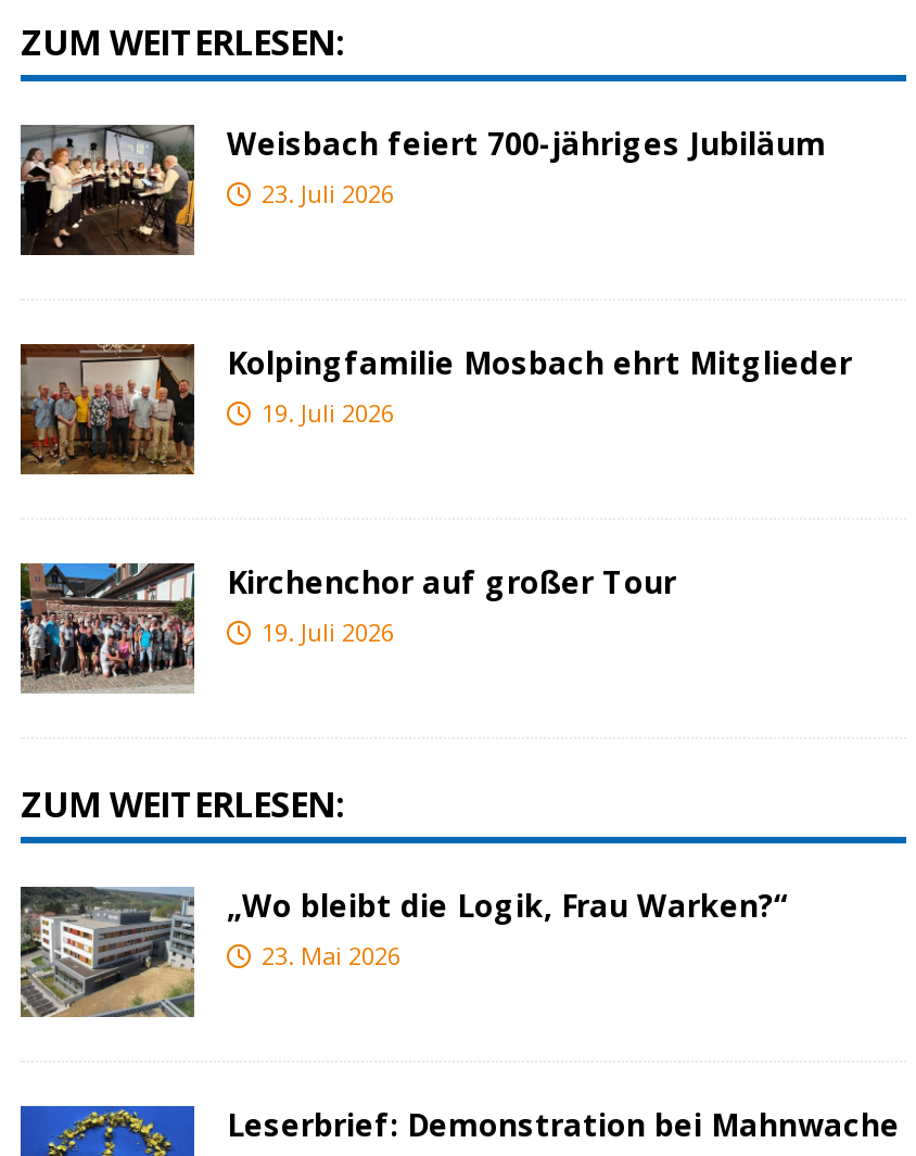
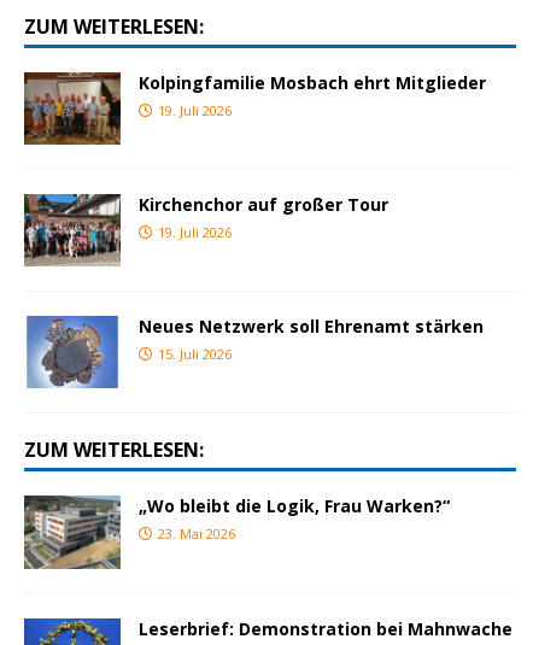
[18,123,826,255] [image] | Weisbach feiert 700-jähriges Jubiläum | 23. Juli 2026 -> none
moved [18,342,852,649] -> [23,71,486,241]: [image] | Kolpingfamilie Mosbach ehrt Mitglieder | 19. Juli 2026 | Kirchenchor auf großer Tour | 19. Juli 2026
none -> [24,315,484,389] [image] | Neues Netzwerk soll Ehrenamt stärken | 15. Juli 2026

